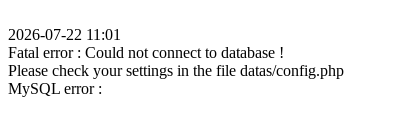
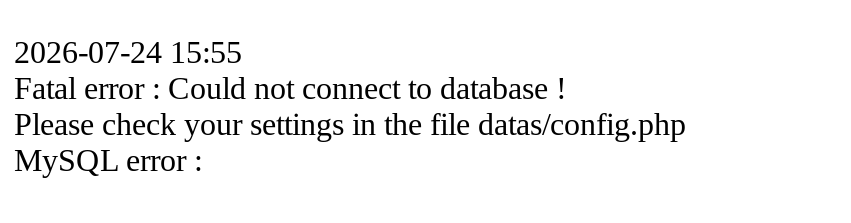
[8,26,121,43] 2026-07-22 11:01 -> [14,35,242,69] 2026-07-24 15:55

